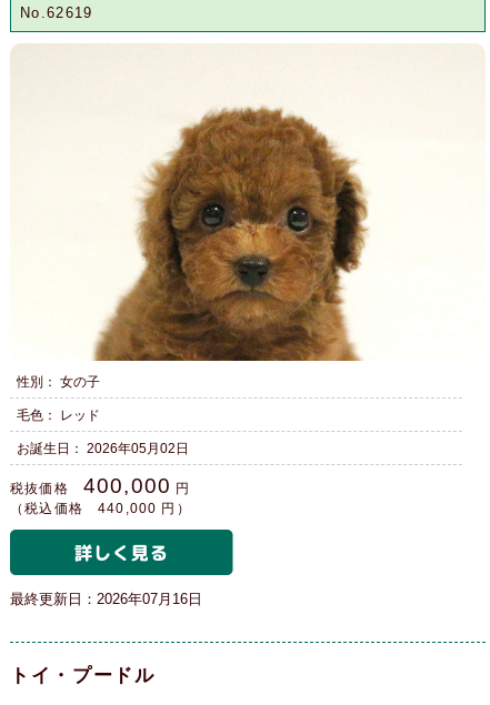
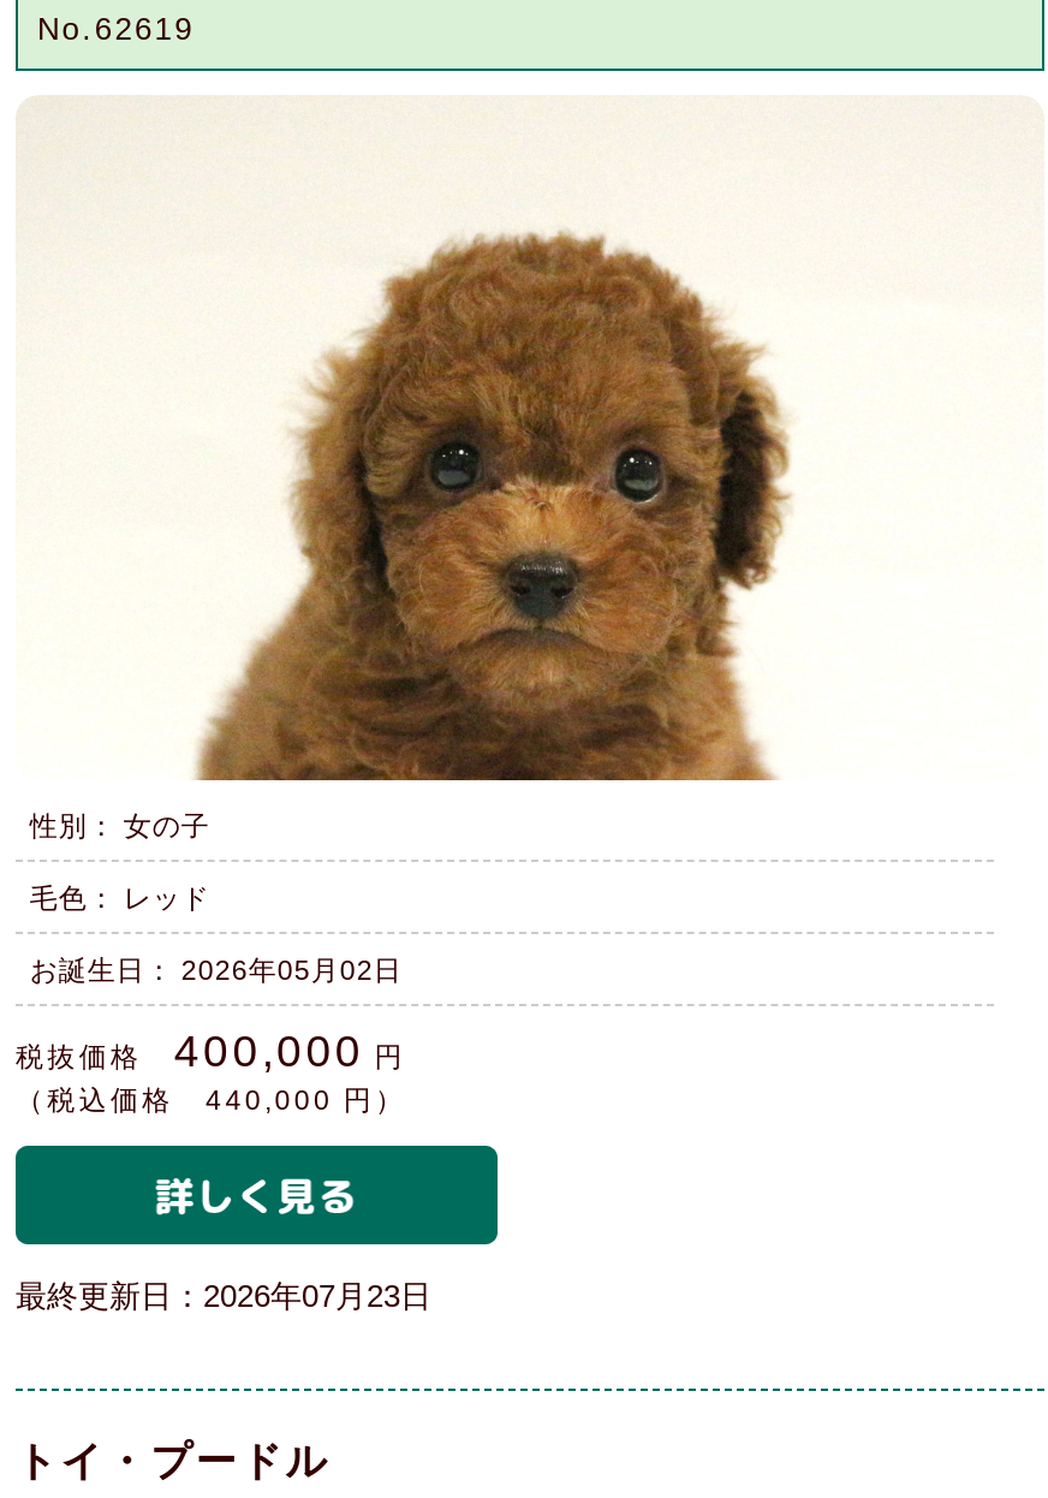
[10,590,202,607] 最終更新日：2026年07月16日 -> [16,1278,431,1314] 最終更新日：2026年07月23日

